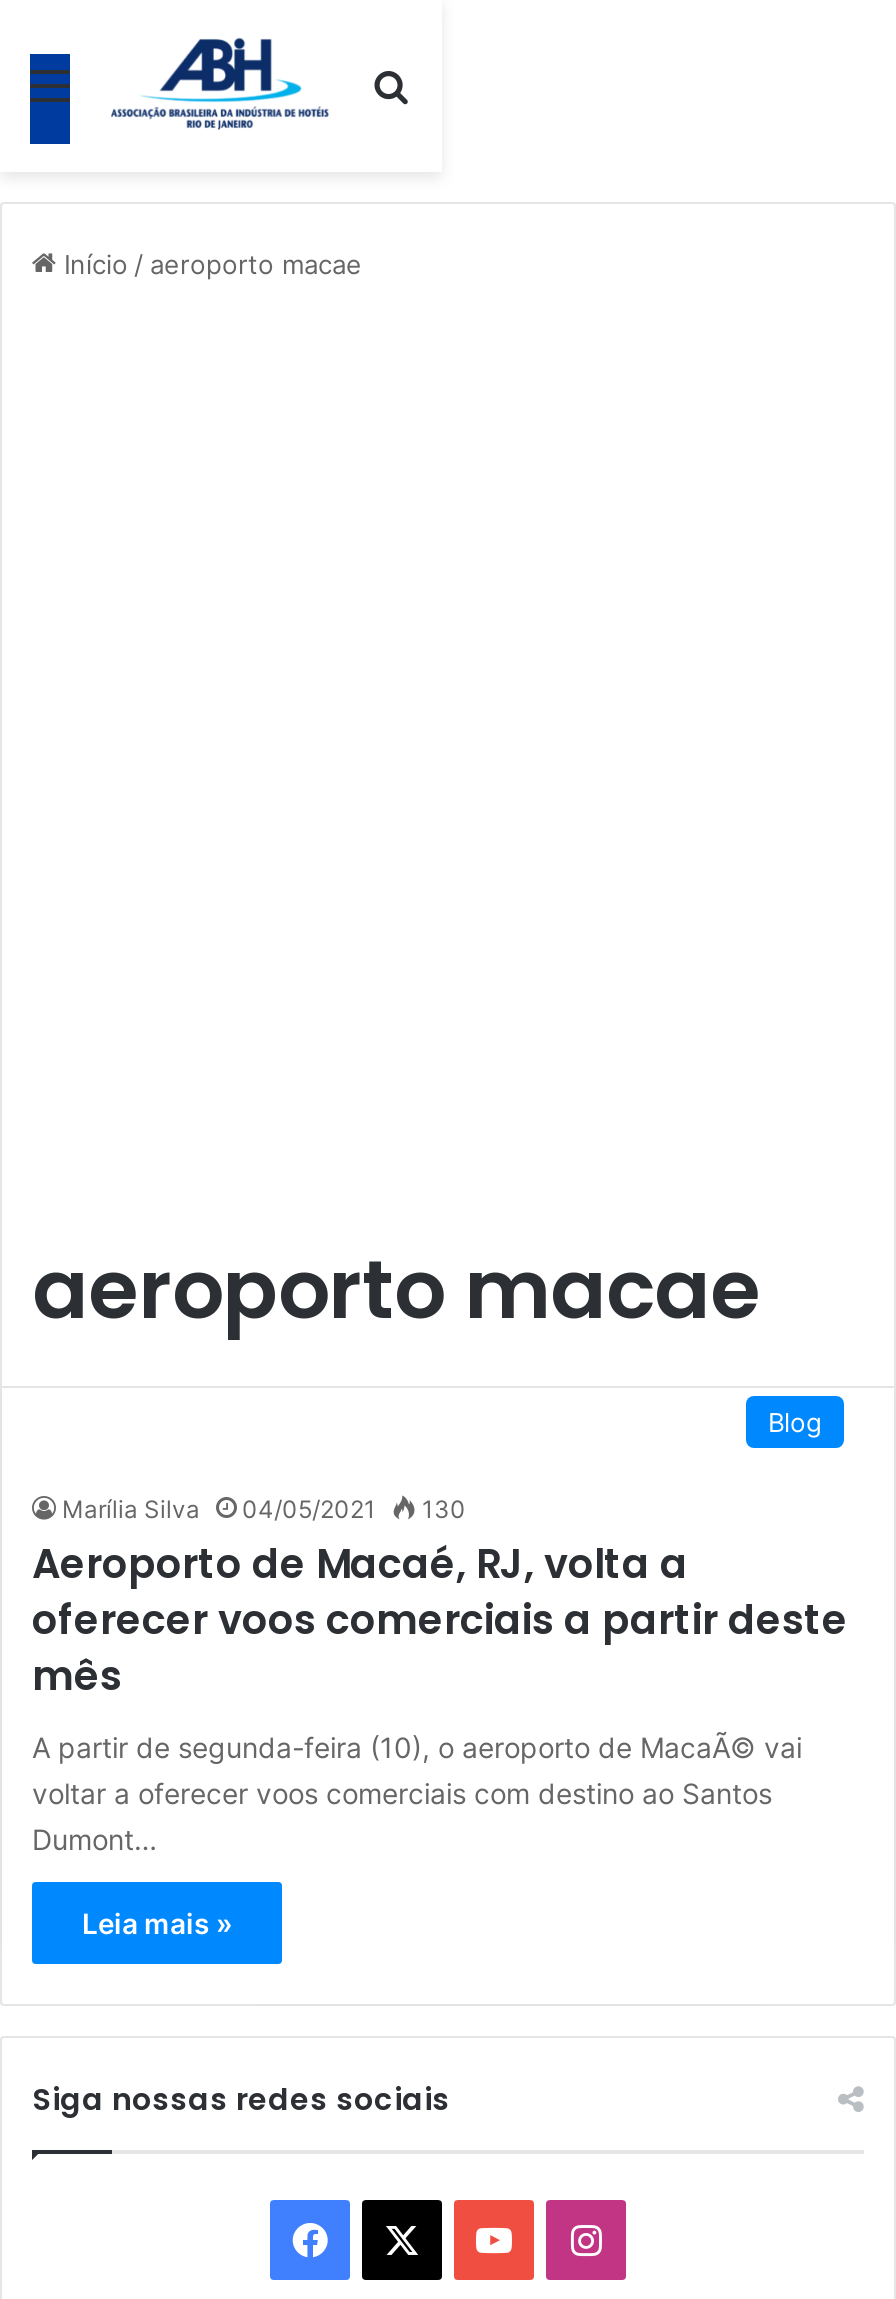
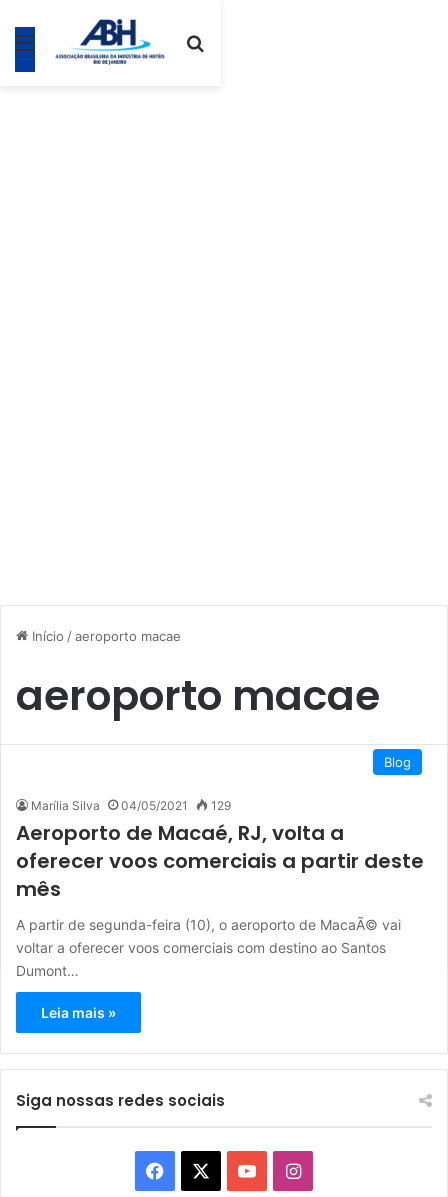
moved [56,248,362,280] -> [28,628,181,644]: Início / aeroporto macae
[62,1494,466,1524] Marília Silva 04/05/2021 130 -> [31,798,231,813] Marília Silva 04/05/2021 129

